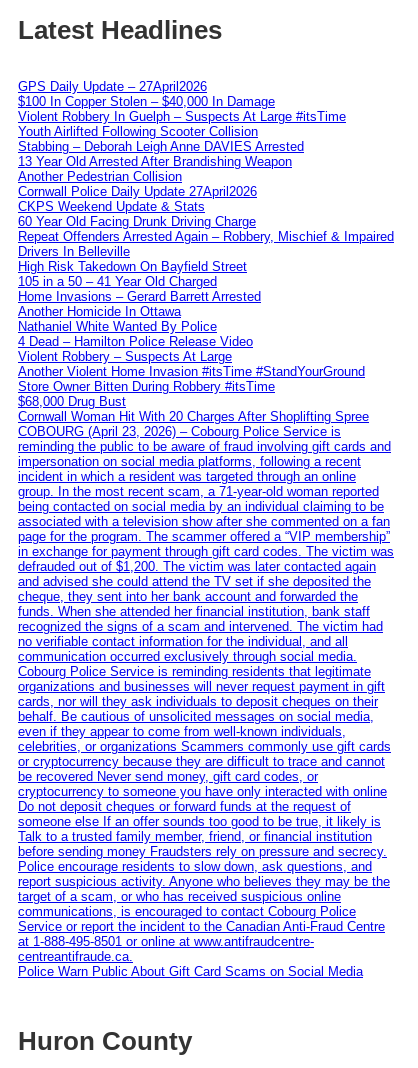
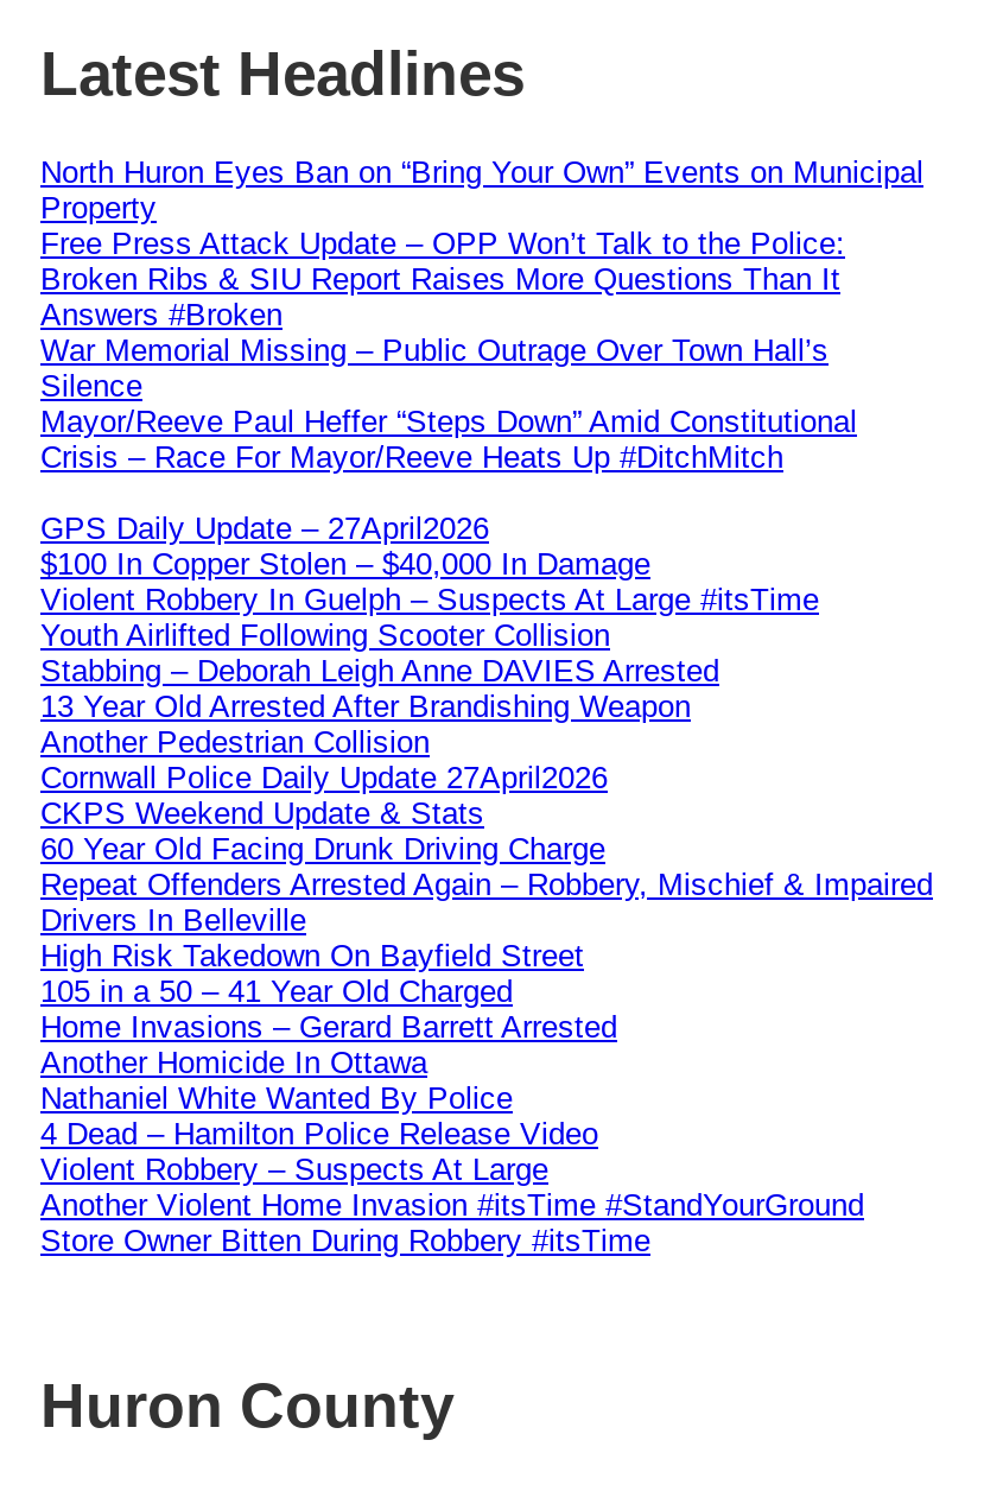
none -> [40,153,923,474] North Huron Eyes Ban on “Bring Your Own” Events on Municipal | Property | Free Press Attack Update – OPP Won’t Talk to the Police: | Broken Ribs & SIU Report Raises More Questions Than It | Answers #Broken | War Memorial Missing – Public Outrage Over Town Hall’s | Silence | Mayor/Reeve Paul Heffer “Steps Down” Amid Constitutional | Crisis – Race For Mayor/Reeve Heats Up #DitchMitch
moved [18,78,394,393] -> [40,509,933,1257]: GPS Daily Update – 27April2026 | $100 In Copper Stolen – $40,000 In Damage | Violent Robbery In Guelph – Suspects At Large #itsTime | ... | Another Violent Home Invasion #itsTime #StandYourGround | Store Owner Bitten During Robbery #itsTime
[18,393,394,978] $68,000 Drug Bust | Cornwall Woman Hit With 20 Charges After Shoplifting Spree | COBOURG (April 23, 2026) – Cobourg Police Service is | reminding the public to be aware of fraud involving gift cards and | impersonation on social media platforms, following a recent | incident in which a resident was targeted through an online | group. In the most recent scam, a 71-year-old woman reported | being contacted on social media by an individual claiming to be | associated with a television show after she commented on a fan | page for the program. The scammer offered a “VIP membership” | in exchange for payment through gift card codes. The victim was | defrauded out of $1,200. The victim was later contacted again | and advised she could attend the TV set if she deposited the | cheque, they sent into her bank account and forwarded the | funds. When she attended her financial institution, bank staff | recognized the signs of a scam and intervened. The victim had | no verifiable contact information for the individual, and all | communication occurred exclusively through social media. | Cobourg Police Service is reminding residents that legitimate | organizations and businesses will never request payment in gift | cards, nor will they ask individuals to deposit cheques on their | behalf. Be cautious of unsolicited messages on social media, | even if they appear to come from well-known individuals, | celebrities, or organizations Scammers commonly use gift cards | or cryptocurrency because they are difficult to trace and cannot | be recovered Never send money, gift card codes, or | cryptocurrency to someone you have only interacted with online | Do not deposit cheques or forward funds at the request of | someone else If an offer sounds too good to be true, it likely is | Talk to a trusted family member, friend, or financial institution | before sending money Fraudsters rely on pressure and secrecy. | Police encourage residents to slow down, ask questions, and | report suspicious activity. Anyone who believes they may be the | target of a scam, or who has received suspicious online | communications, is encouraged to contact Cobourg Police | Service or report the incident to the Canadian Anti‑Fraud Centre | at 1‑888‑495‑8501 or online at www.antifraudcentre- | centreantifraude.ca. | Police Warn Public About Gift Card Scams on Social Media -> none

